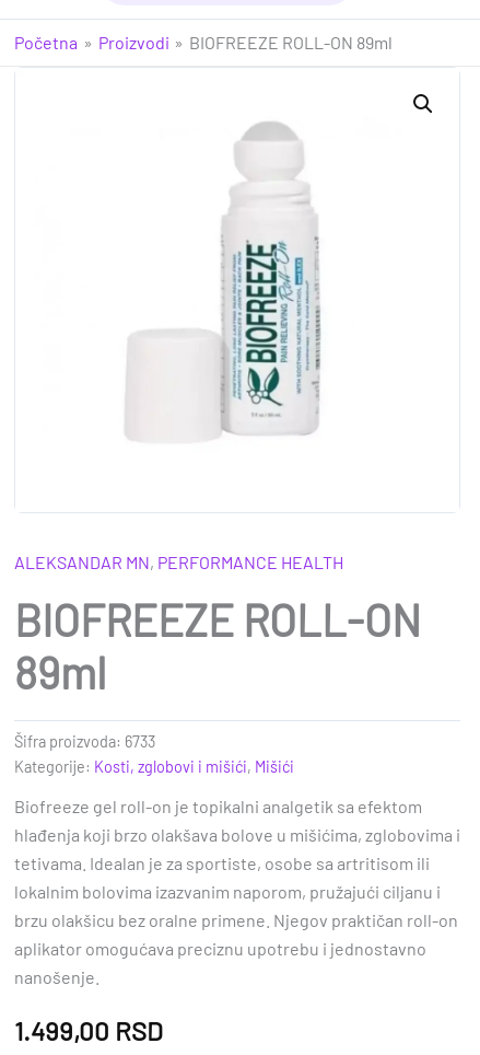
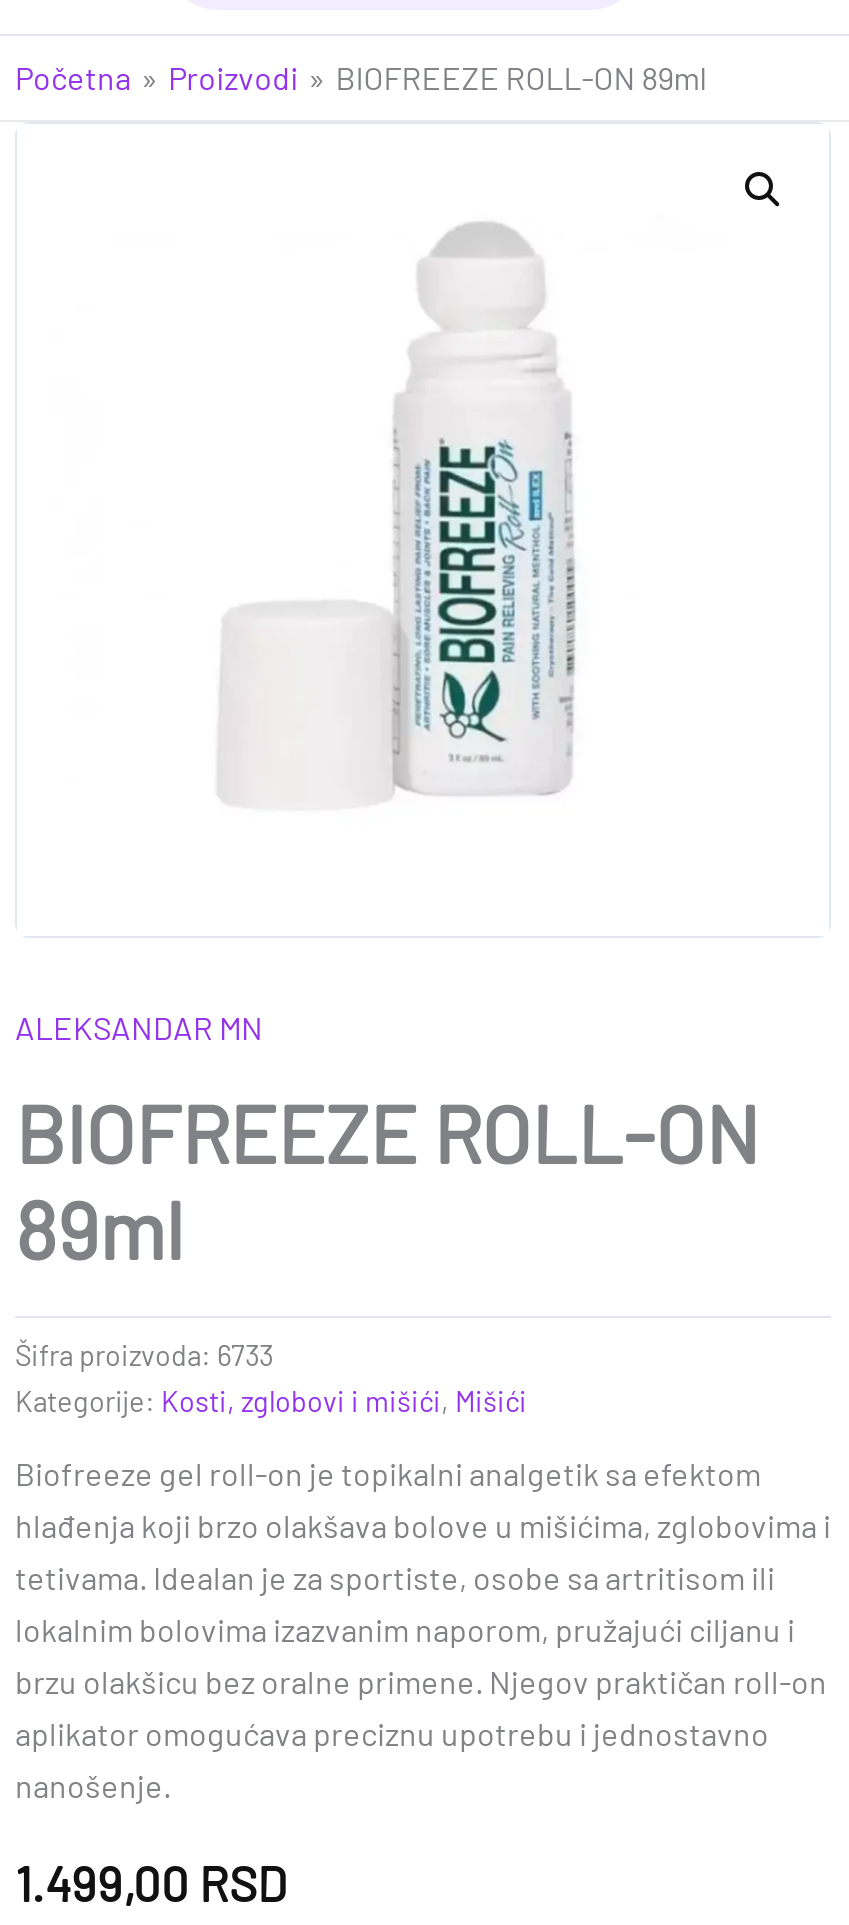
[14,552,343,572] ALEKSANDAR MN, PERFORMANCE HEALTH -> [15,1008,263,1046] ALEKSANDAR MN

